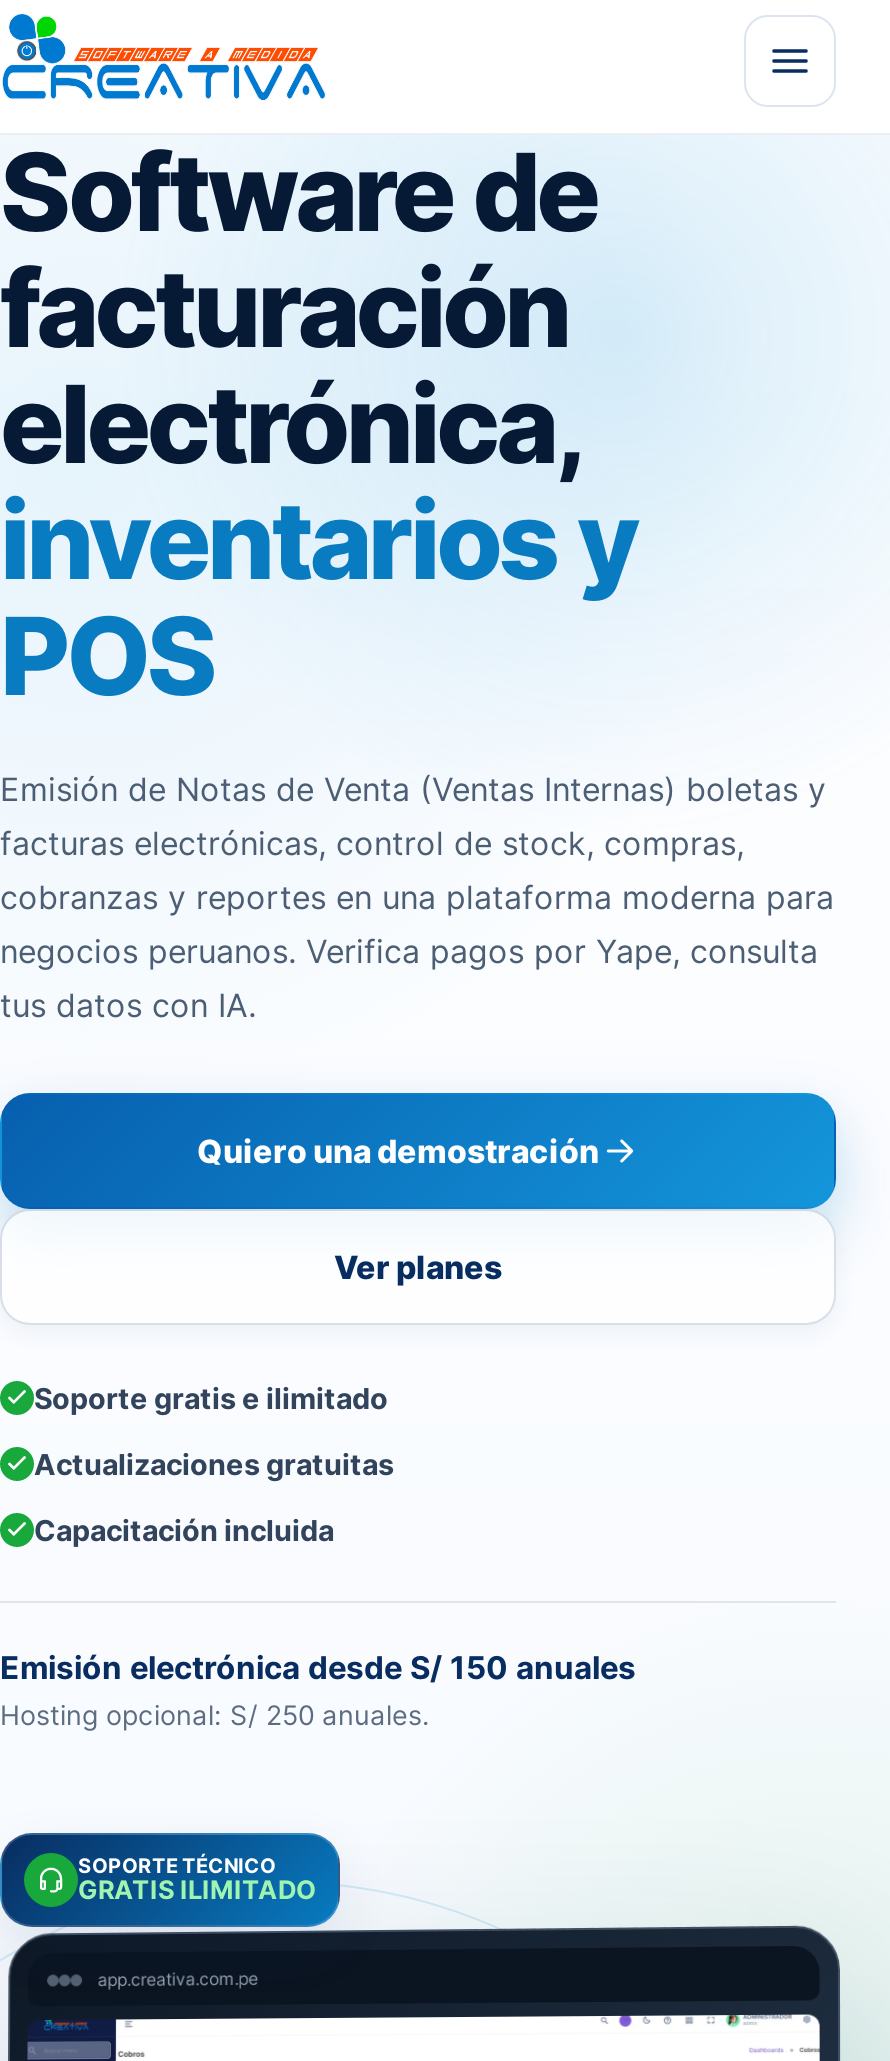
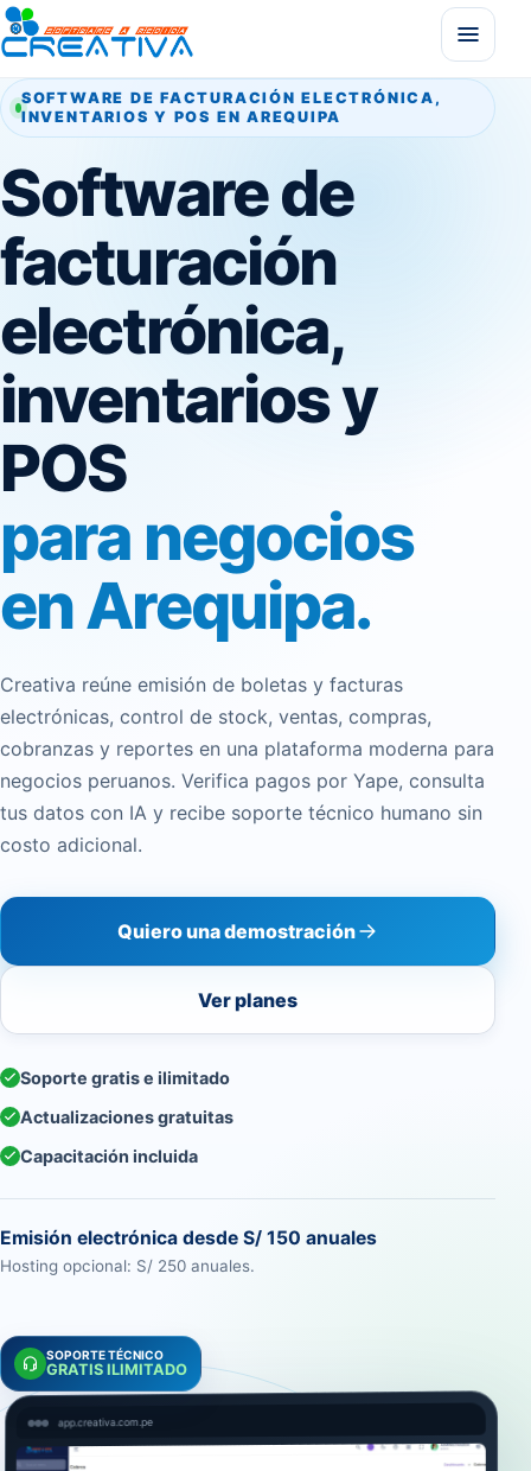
none -> [21,89,442,126] SOFTWARE DE FACTURACIÓN ELECTRÓNICA, | INVENTARIOS Y POS EN AREQUIPA
[0,769,826,863] Emisión de Notas de Venta (Ventas Internas) boletas y | facturas electrónicas, control de stock, compras, -> [0,498,431,728] para negocios | en Arequipa. | Creativa reúne emisión de boletas y facturas | electrónicas, control de stock, ventas, compras,
[0,985,256,1025] tus datos con IA. -> [0,801,482,857] tus datos con IA y recibe soporte técnico humano sin | costo adicional.

